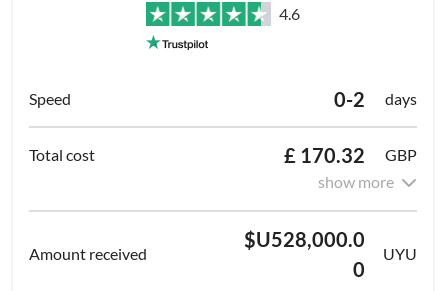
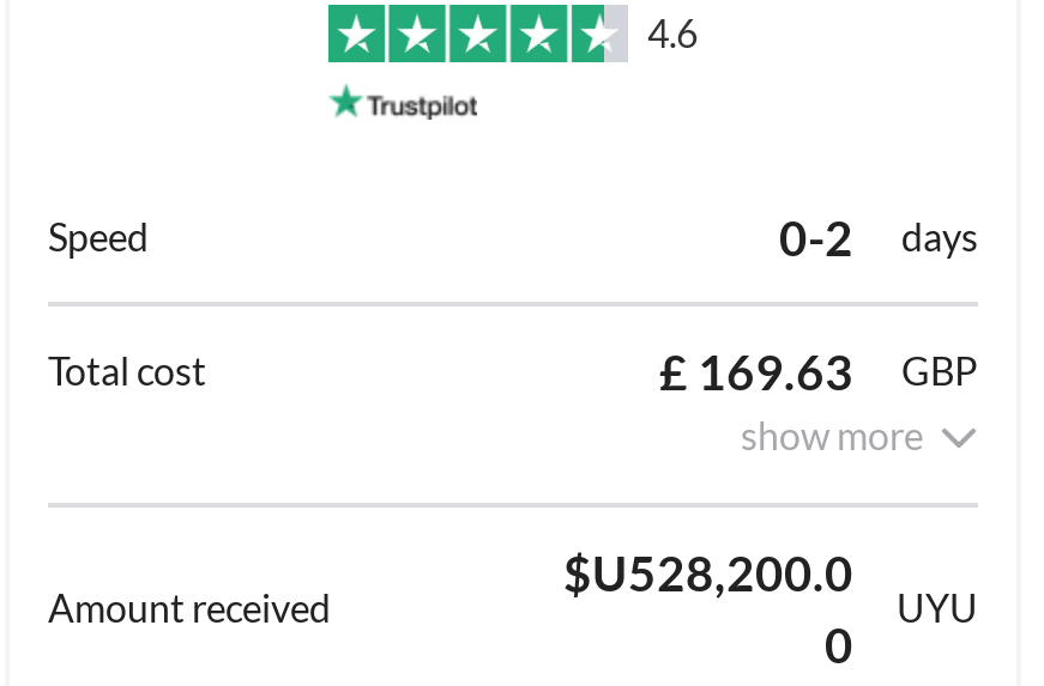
[284,143,417,167] £ 170.32 GBP -> [659,341,978,399] £ 169.63 GBP
[244,227,365,251] $U528,000.0 -> [563,543,853,600] $U528,200.0

